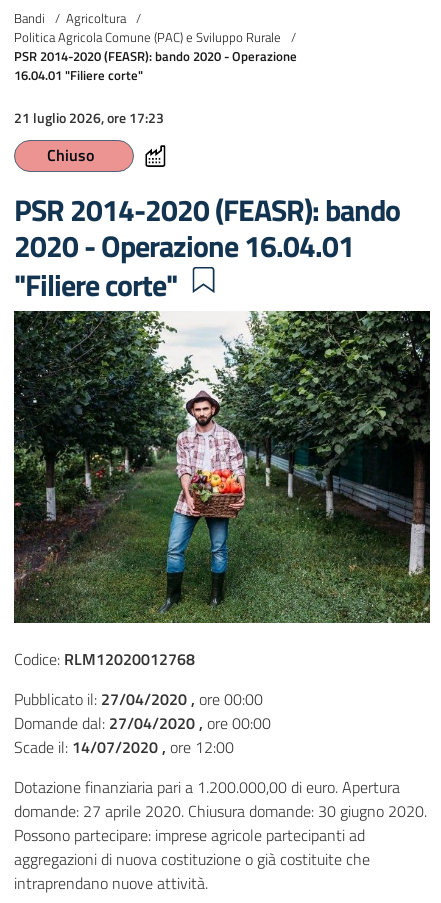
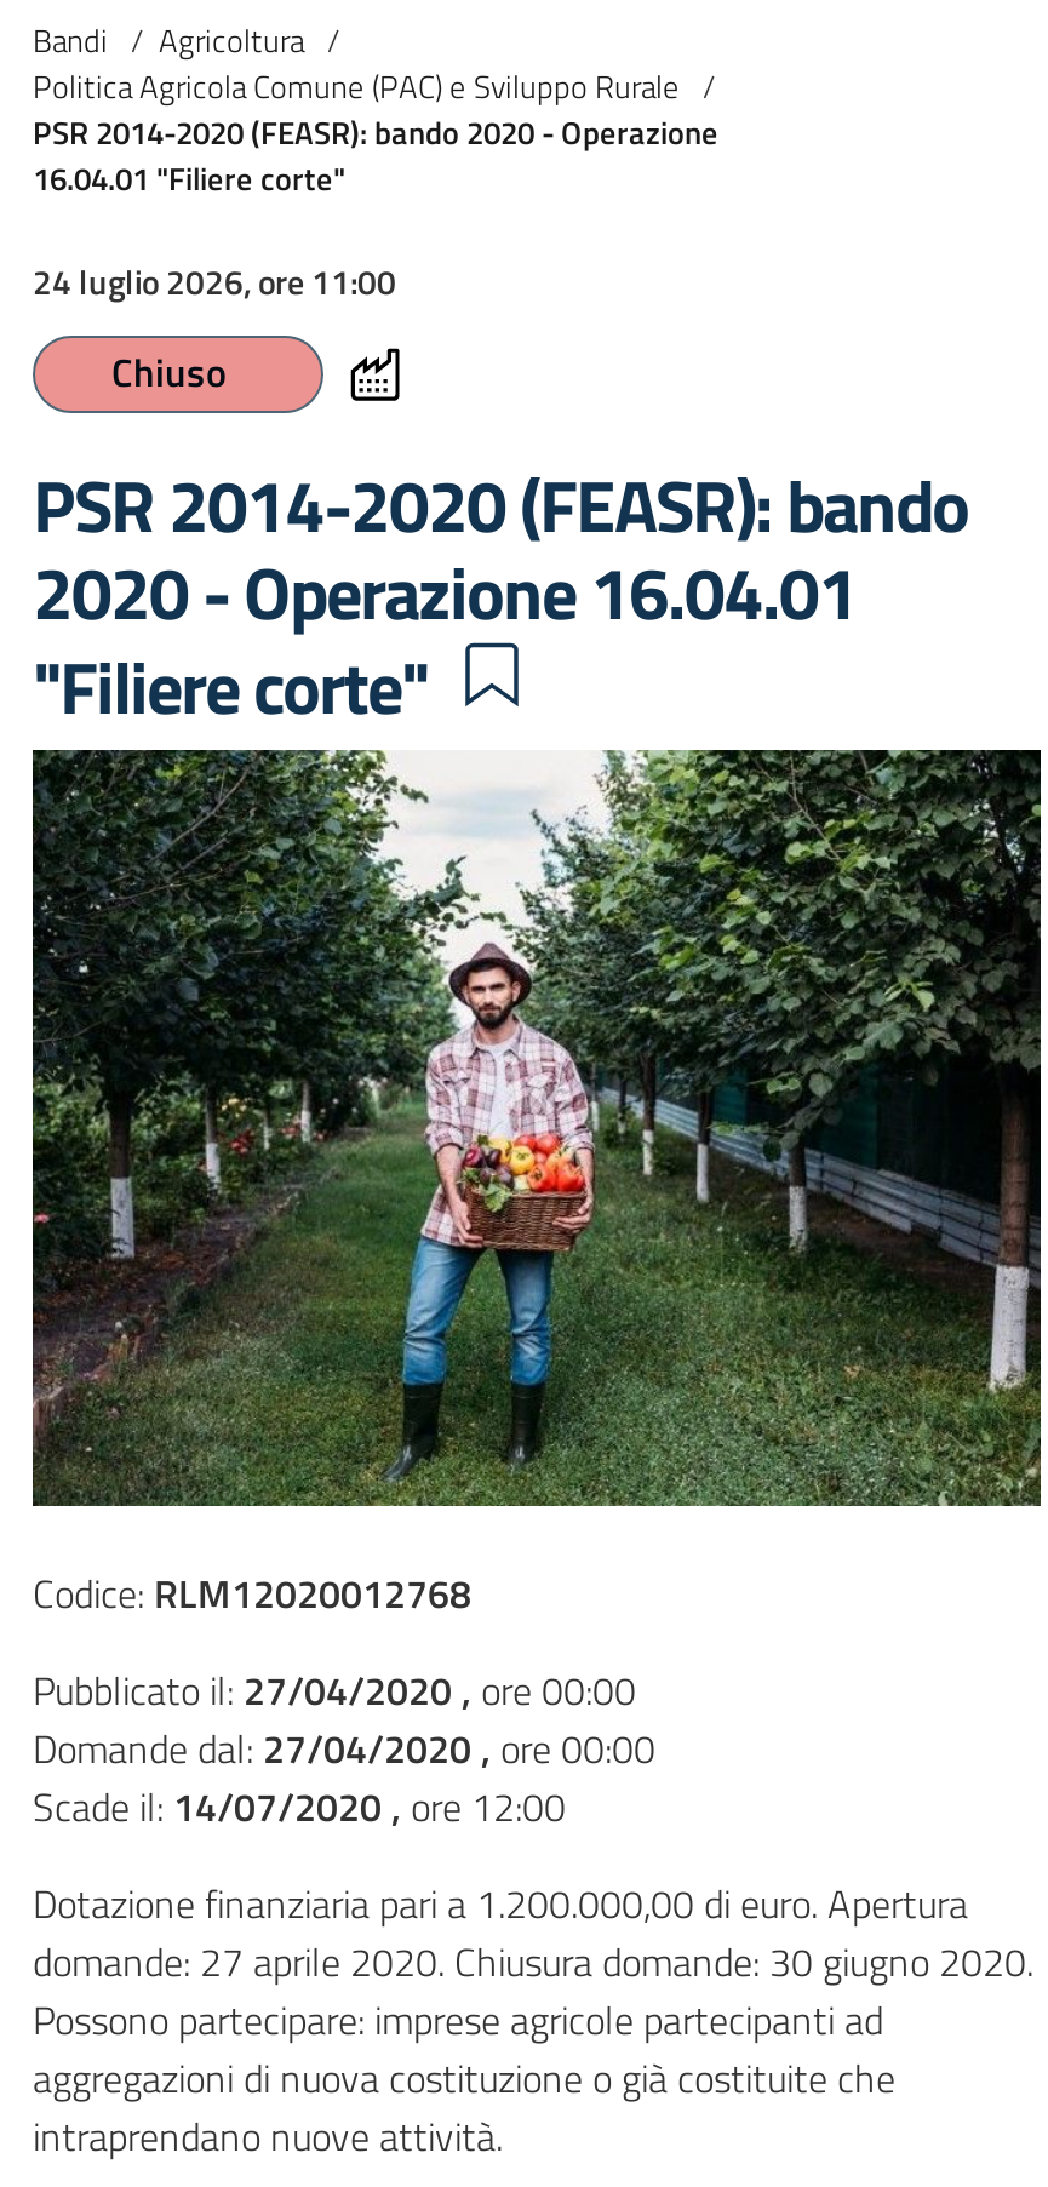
[14,107,164,128] 21 luglio 2026, ore 17:23 -> [33,256,396,307] 24 luglio 2026, ore 11:00

